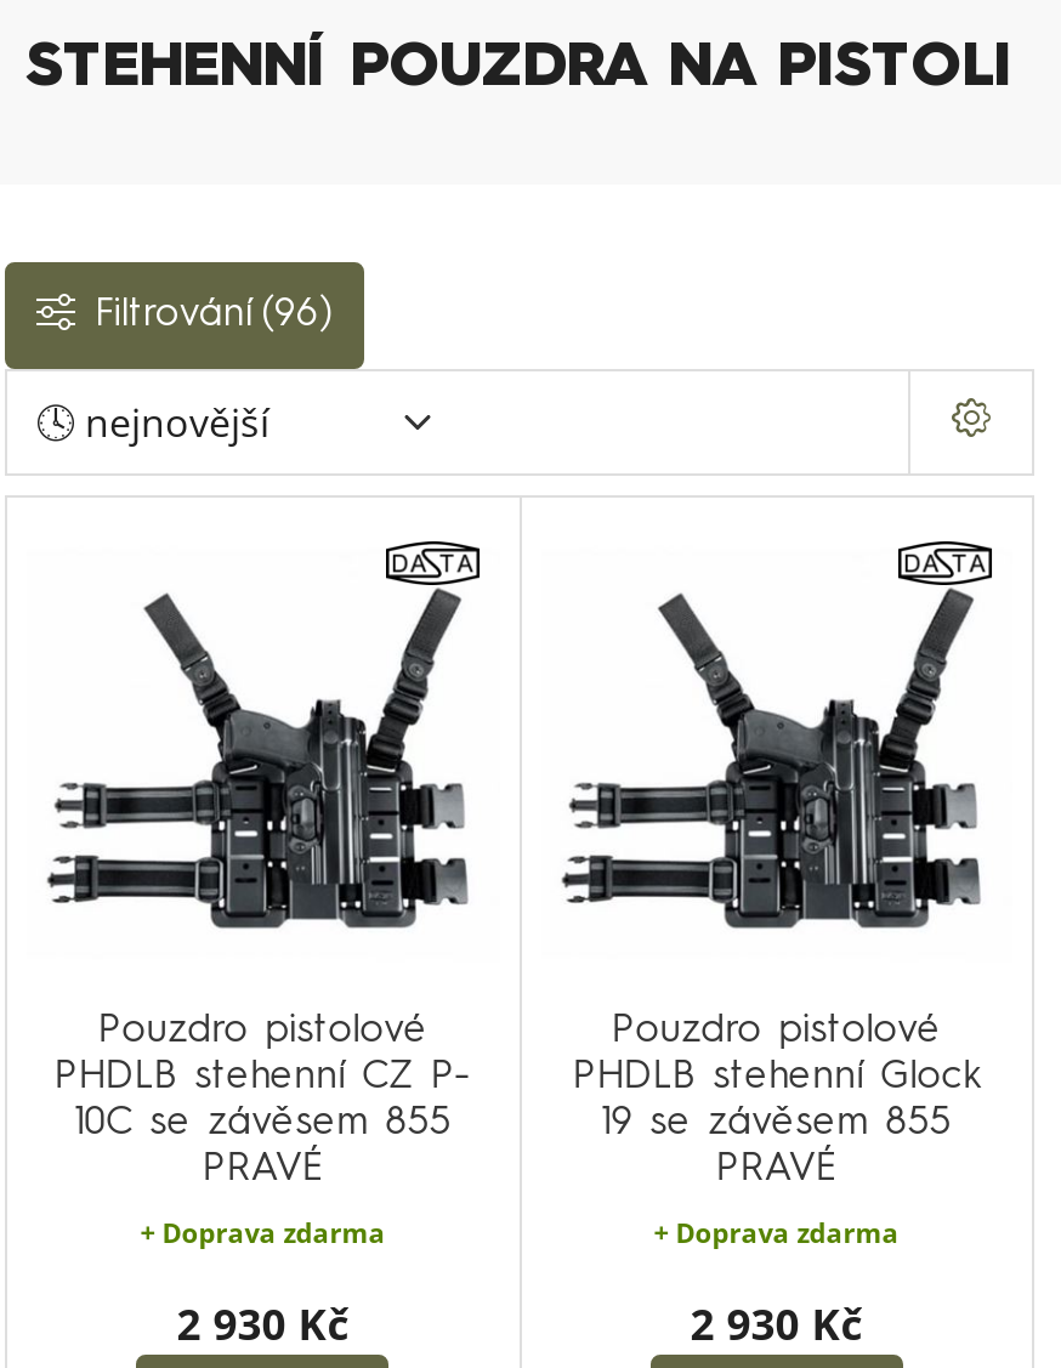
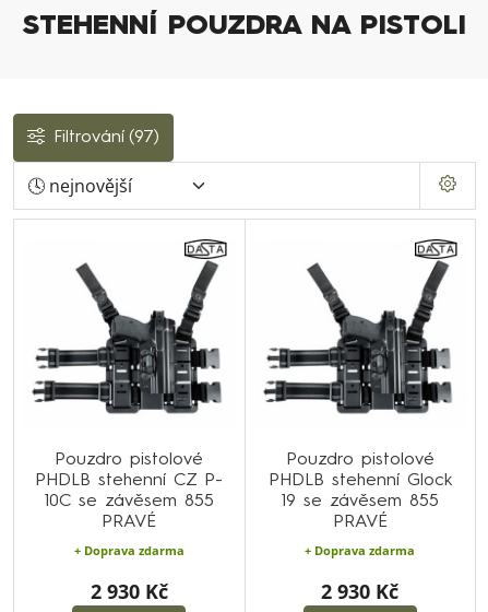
[95,296,333,335] Filtrování (96) -> [53,129,159,146] Filtrování (97)

